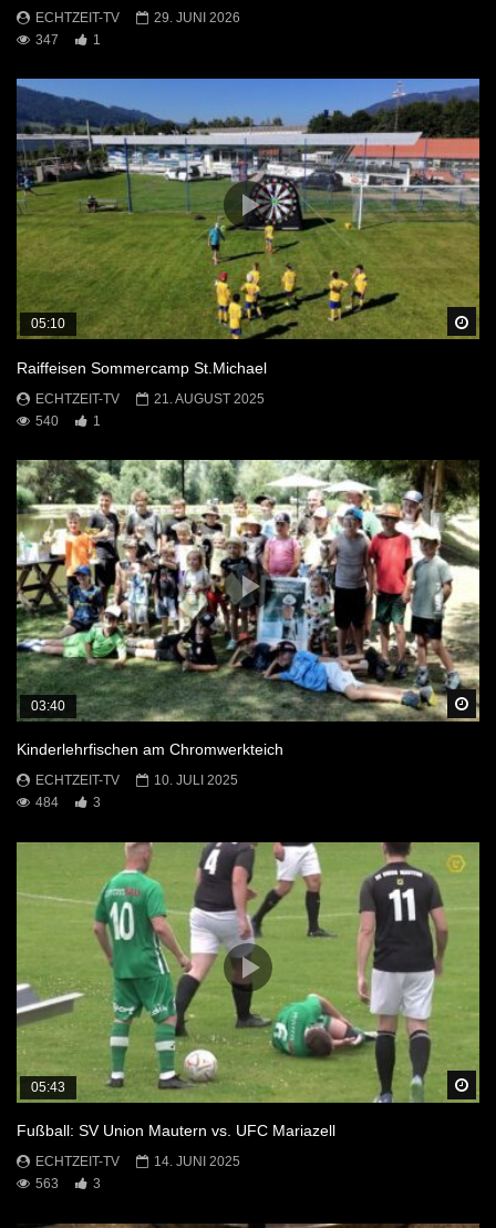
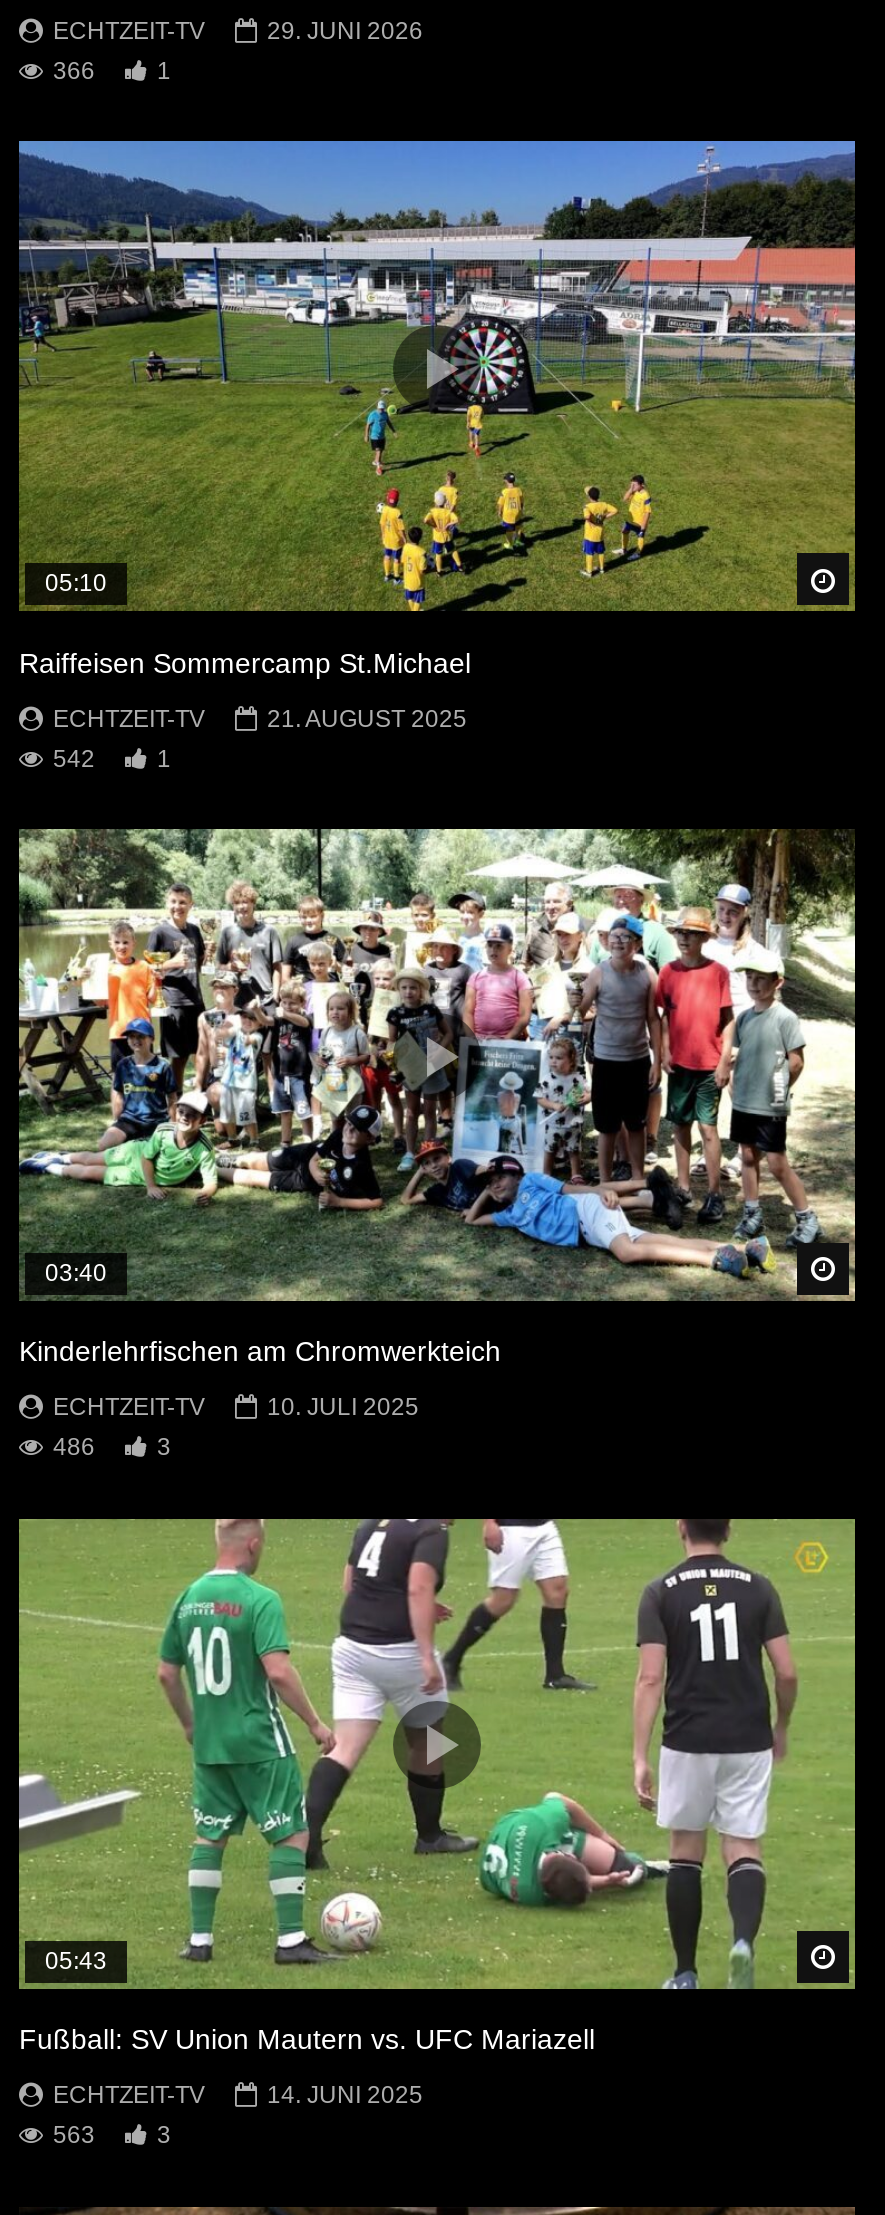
[35,32,59,47] 347 -> [53,57,95,85] 366
[35,413,59,429] 540 -> [53,745,95,773] 542
[35,795,59,810] 484 -> [53,1433,95,1461] 486

